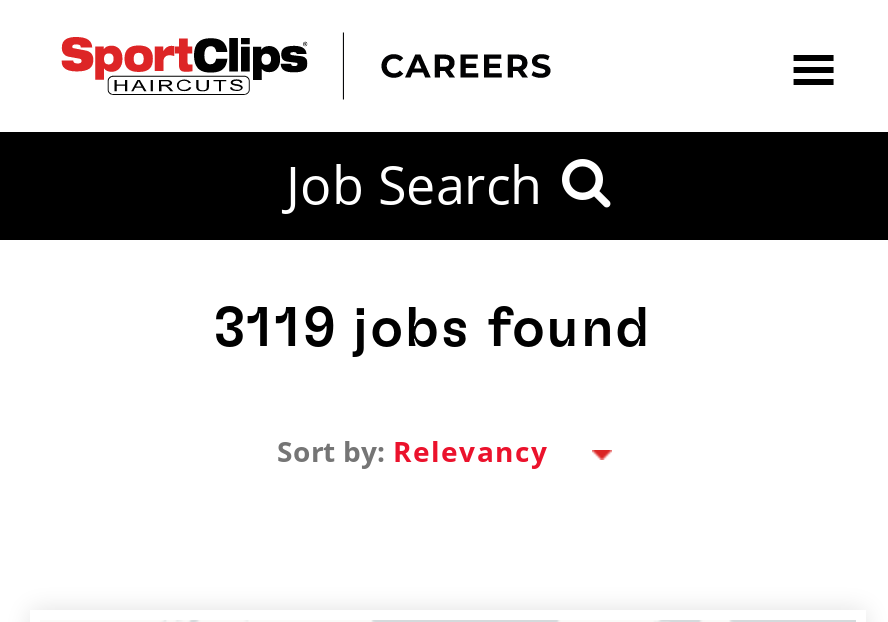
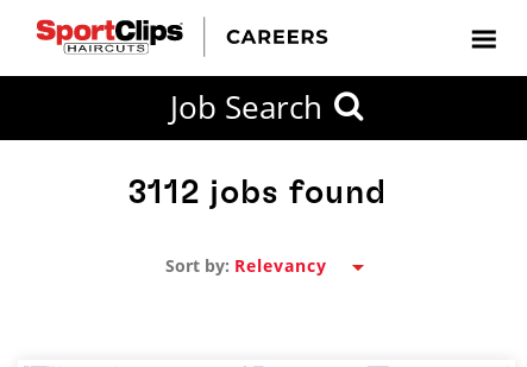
[214,302,652,358] 3119 jobs found -> [128,177,387,210] 3112 jobs found

